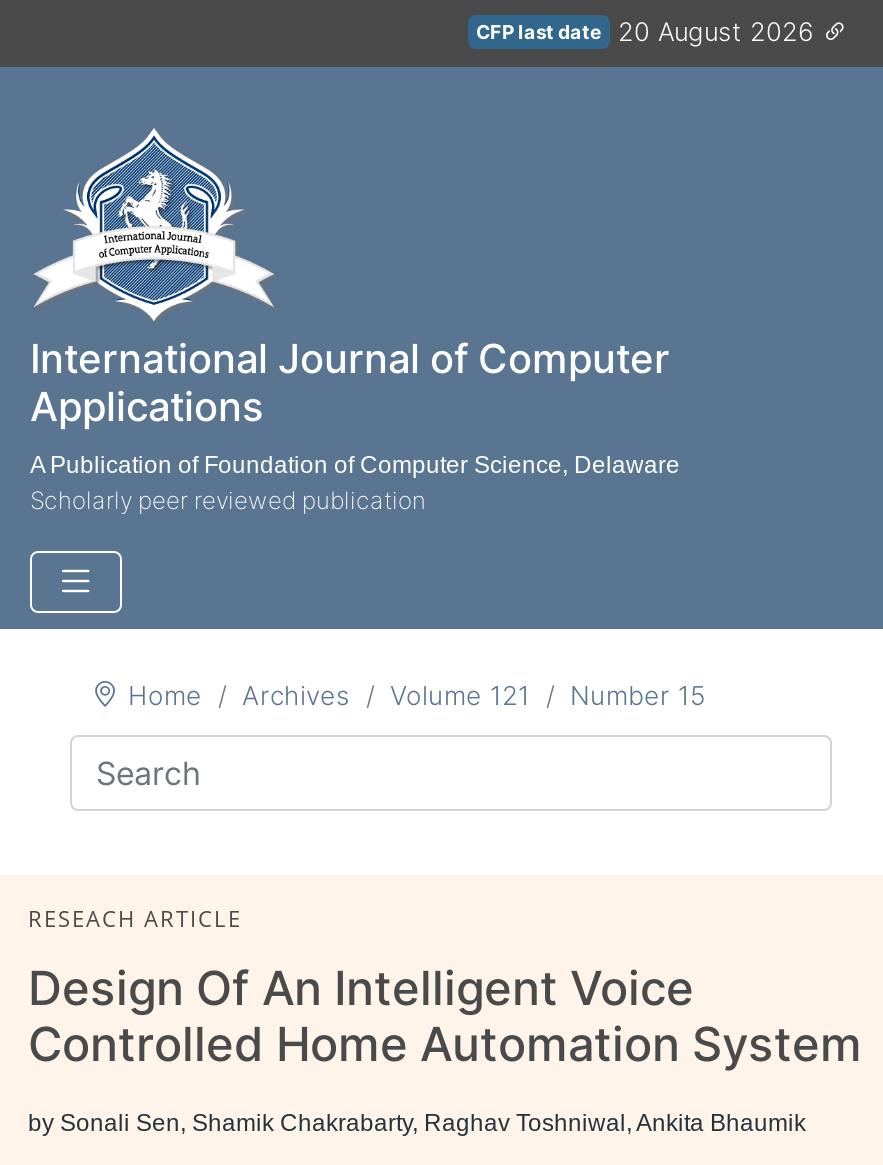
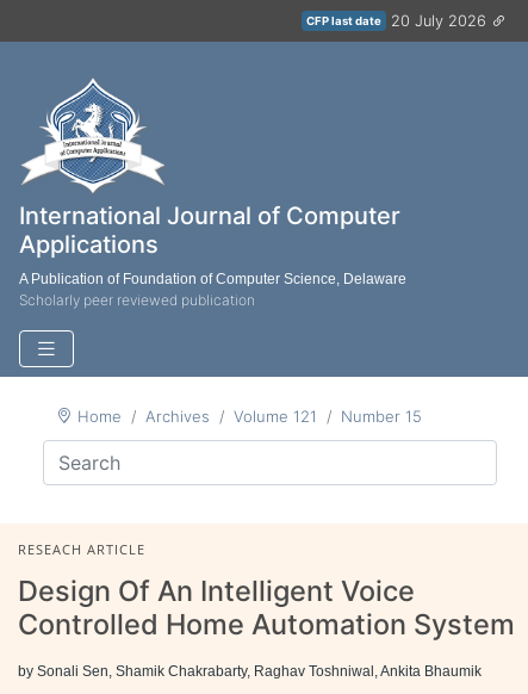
[476,17,822,47] CFP last date 20 August 2026 -> [306,12,491,30] CFP last date 20 July 2026

